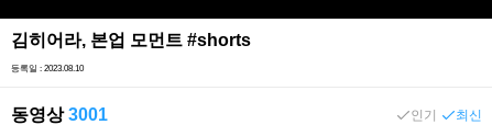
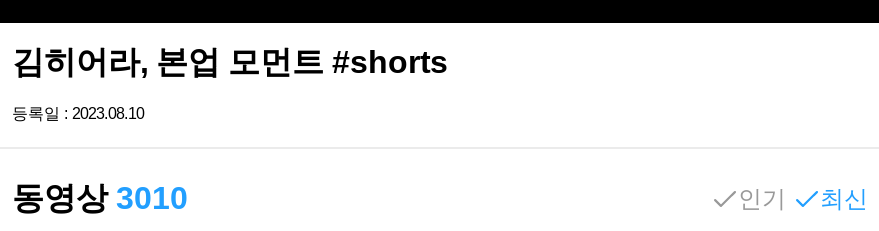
[11,105,108,124] 동영상 3001 -> [12,181,188,215] 동영상 3010

